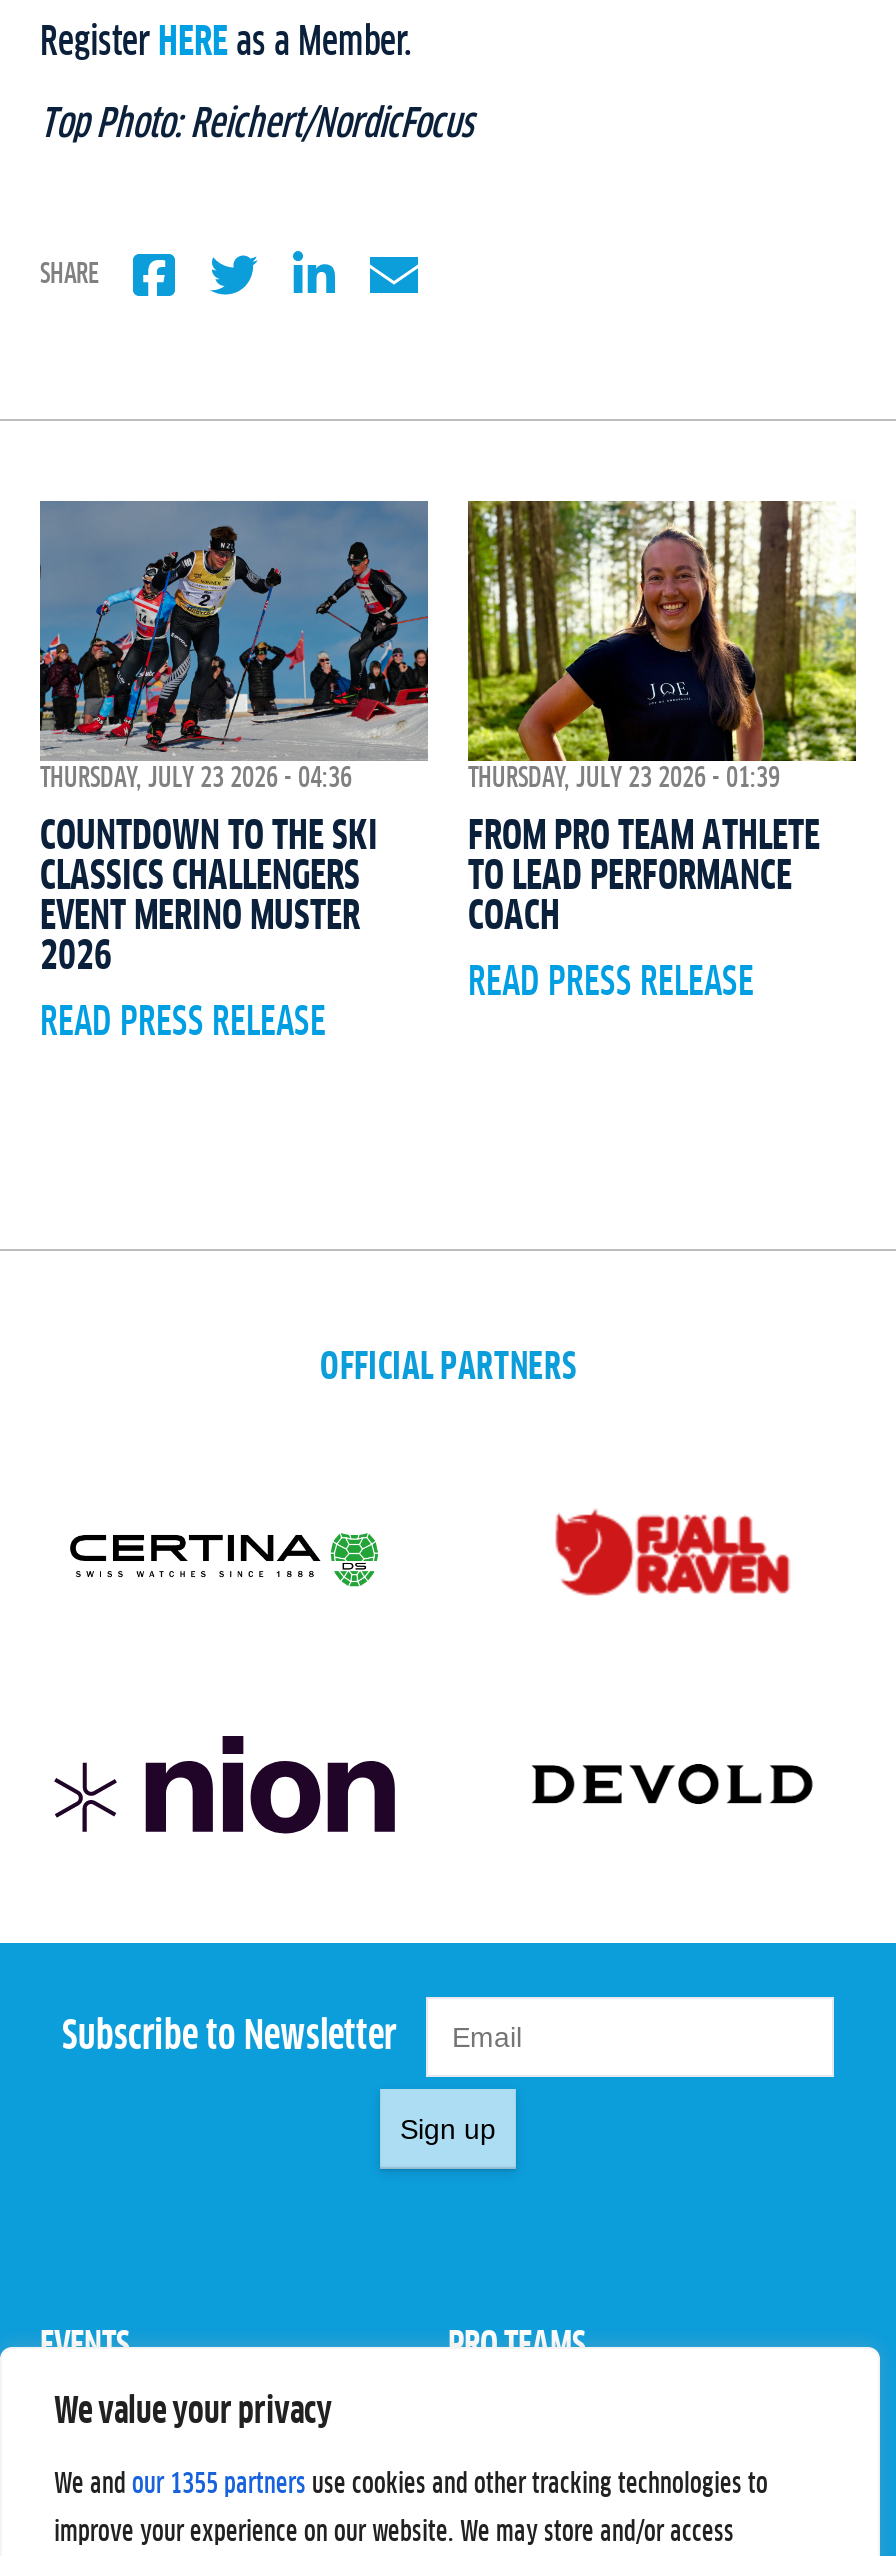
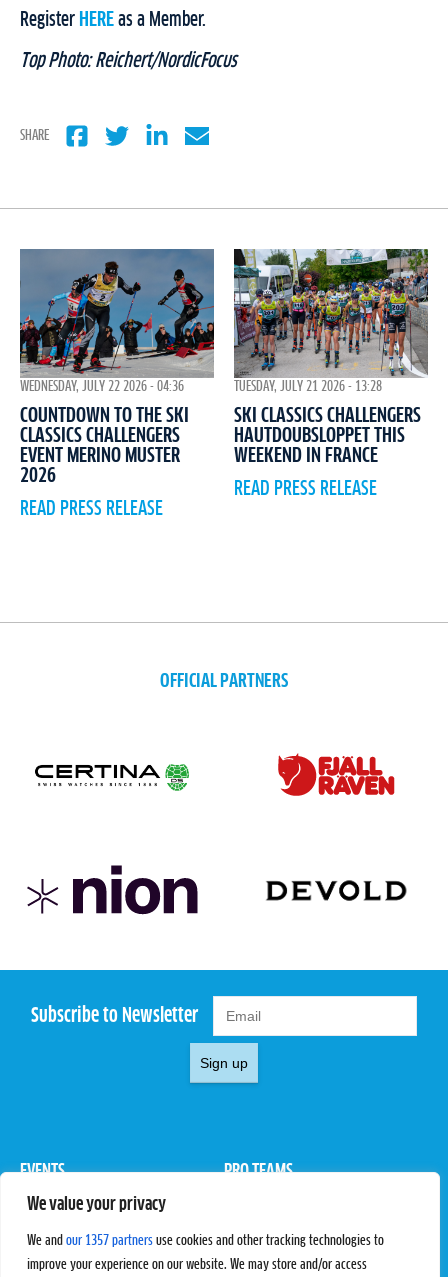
[466,498,858,792] [image] | THURSDAY, JULY 23 2026 - 01:39 -> [233,248,429,394] [image] | TUESDAY, JULY 21 2026 - 13:28
[40,764,352,792] THURSDAY, JULY 23 2026 - 04:36 -> [20,380,184,394] WEDNESDAY, JULY 22 2026 - 04:36
[468,816,820,936] FROM PRO TEAM ATHLETE | TO LEAD PERFORMANCE | COACH -> [234,406,421,466] SKI CLASSICS CHALLENGERS | HAUTDOUBSLOPPET THIS | WEEKEND IN FRANCE
[54,2471,768,2499] We and our 1355 partners use cookies and other tracking technologies to -> [27,1234,384,1248] We and our 1357 partners use cookies and other tracking technologies to

